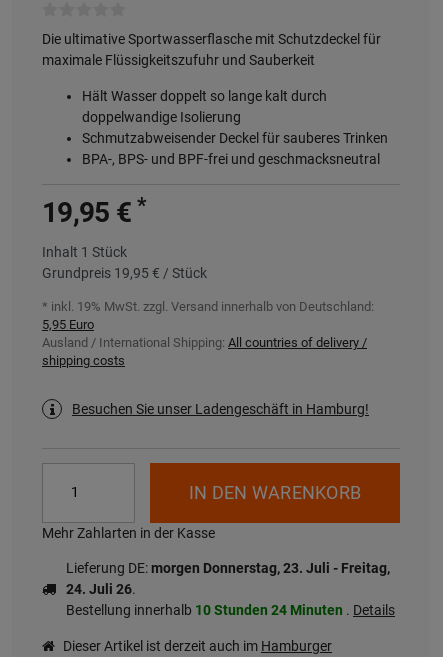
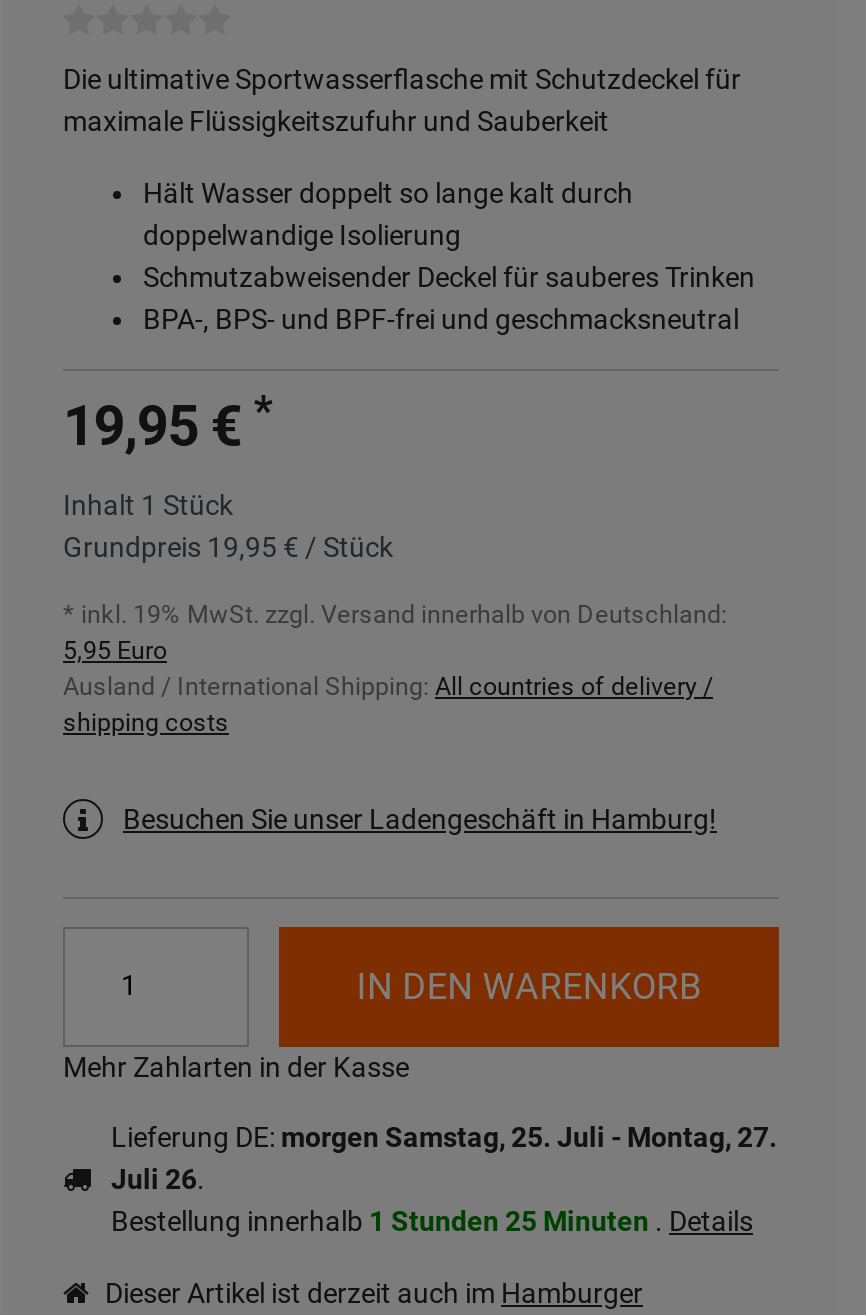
[66,560,395,618] Lieferung DE: morgen Donnerstag, 23. Juli - Freitag, | 24. Juli 26. | Bestellung innerhalb 10 Stunden 24 Minuten . Details -> [111,1120,777,1236] Lieferung DE: morgen Samstag, 25. Juli - Montag, 27. | Juli 26. | Bestellung innerhalb 1 Stunden 25 Minuten . Details

